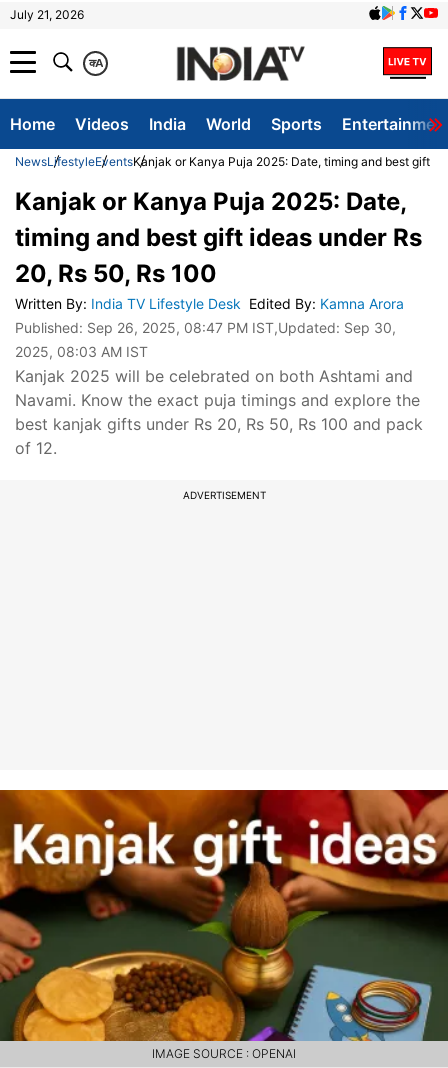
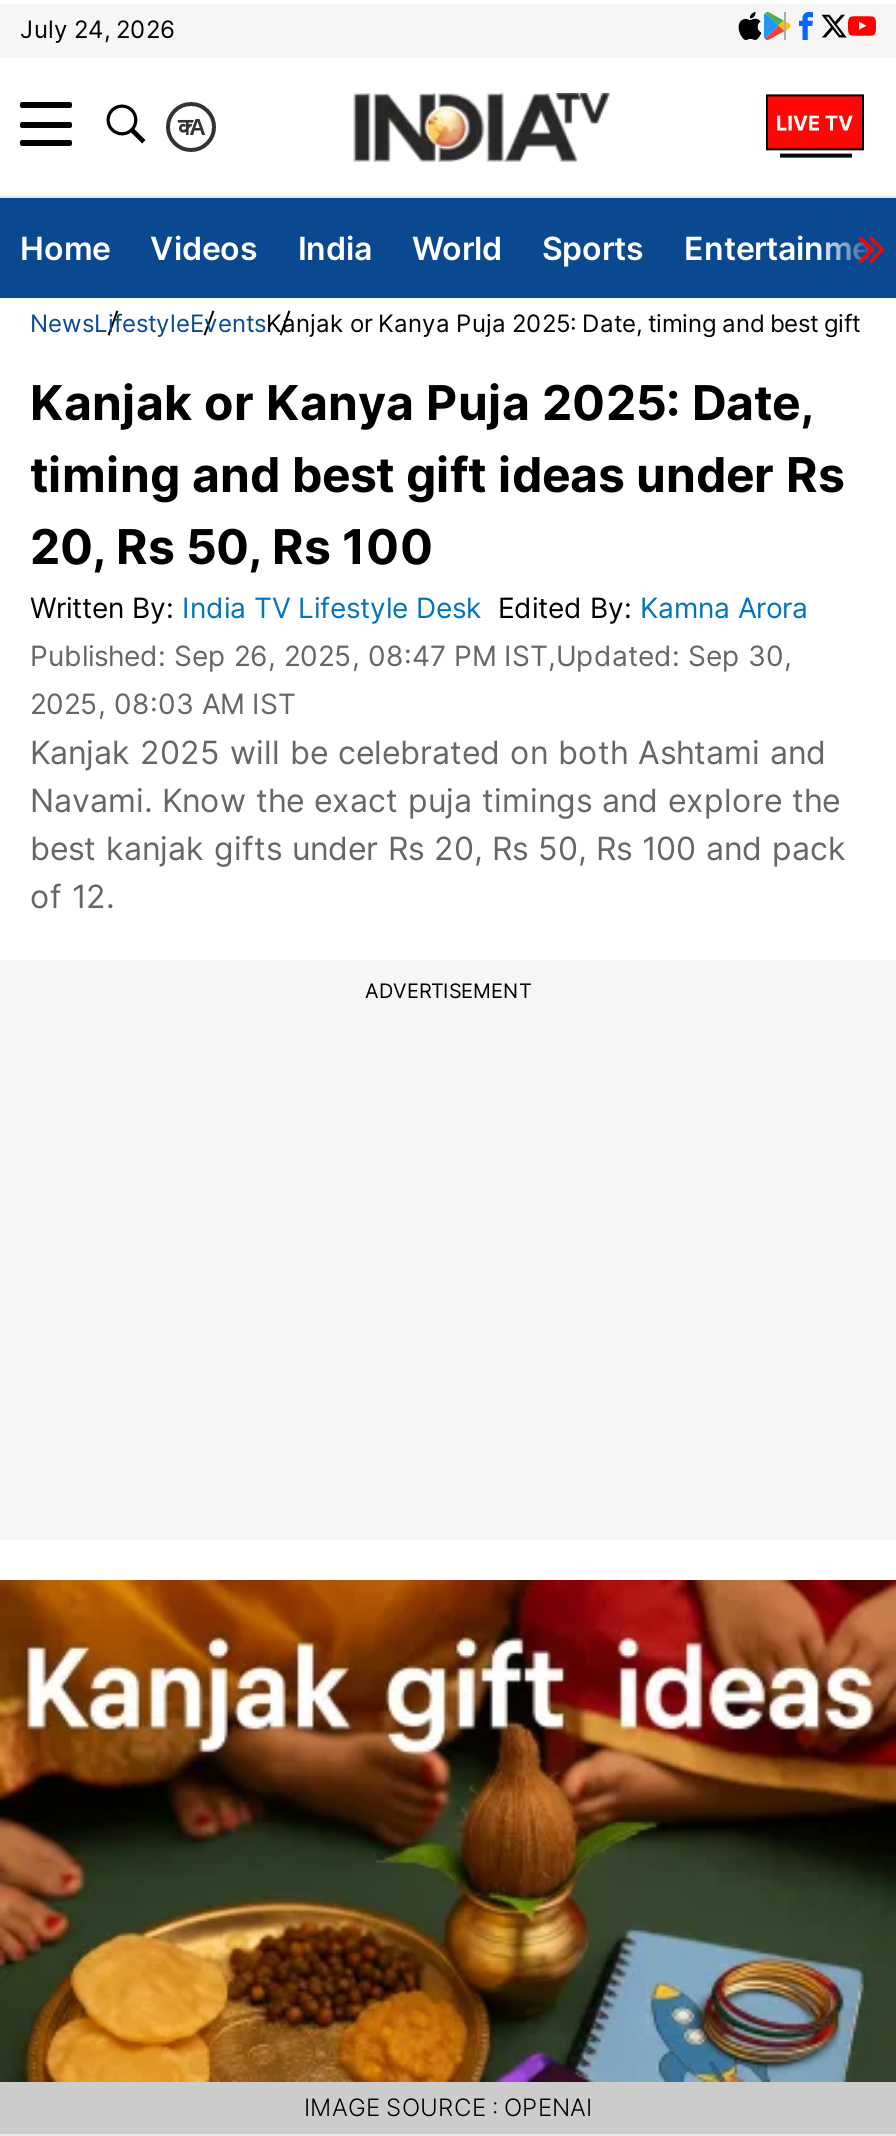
[10,7,84,22] July 21, 2026 -> [20,14,174,44] July 24, 2026

